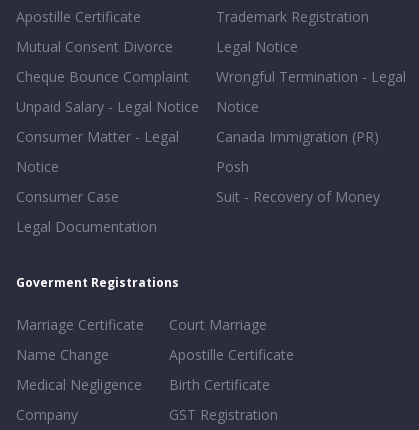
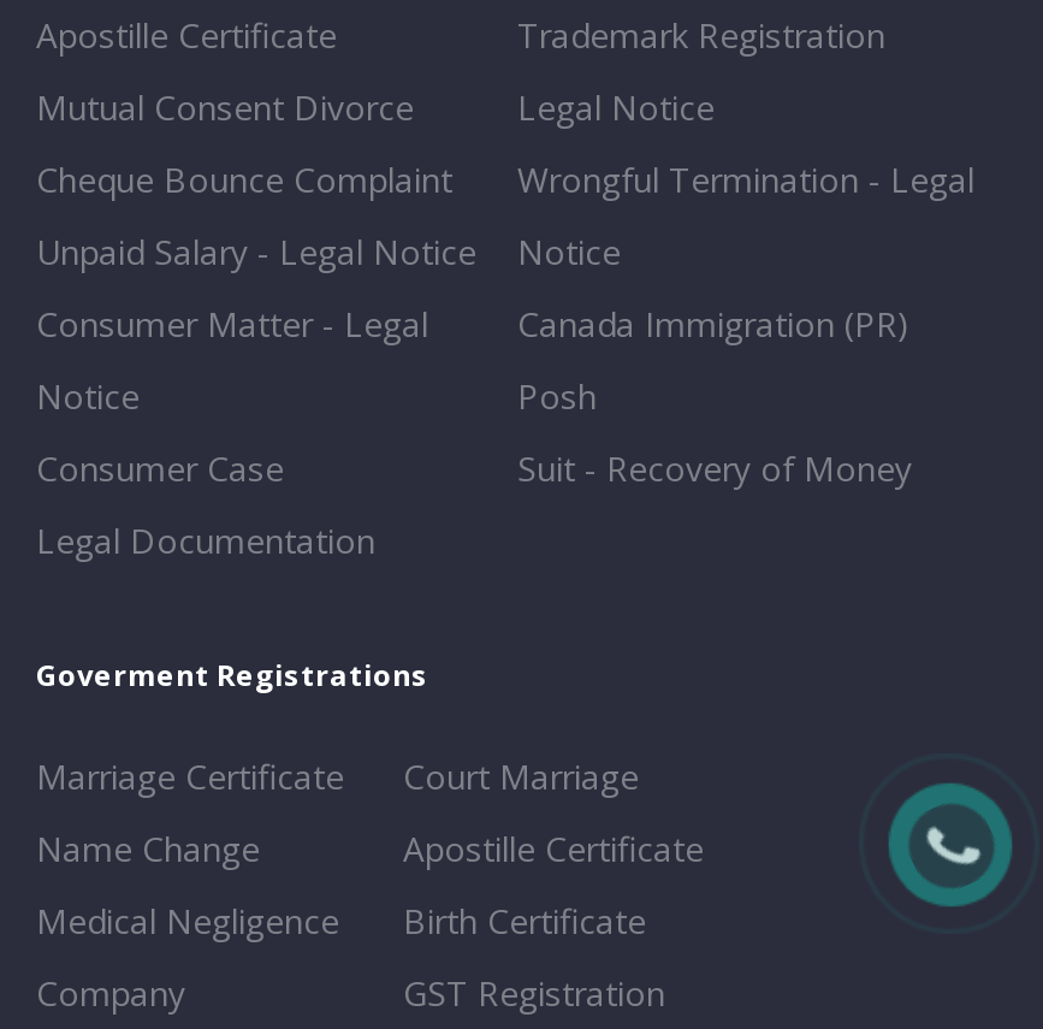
none -> [885,780,1015,910] [image]

